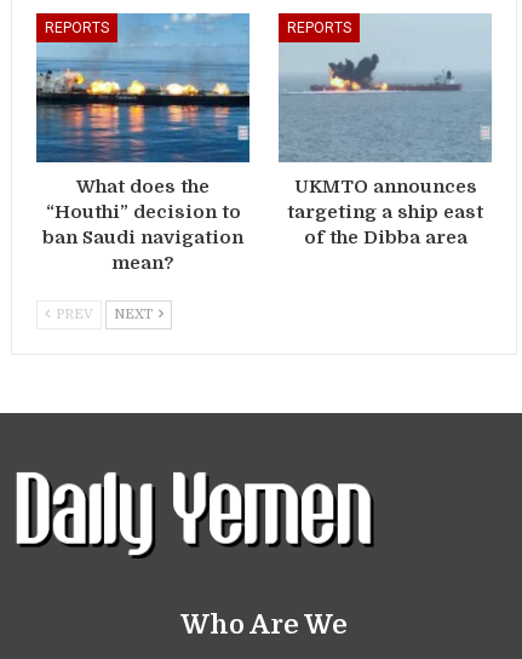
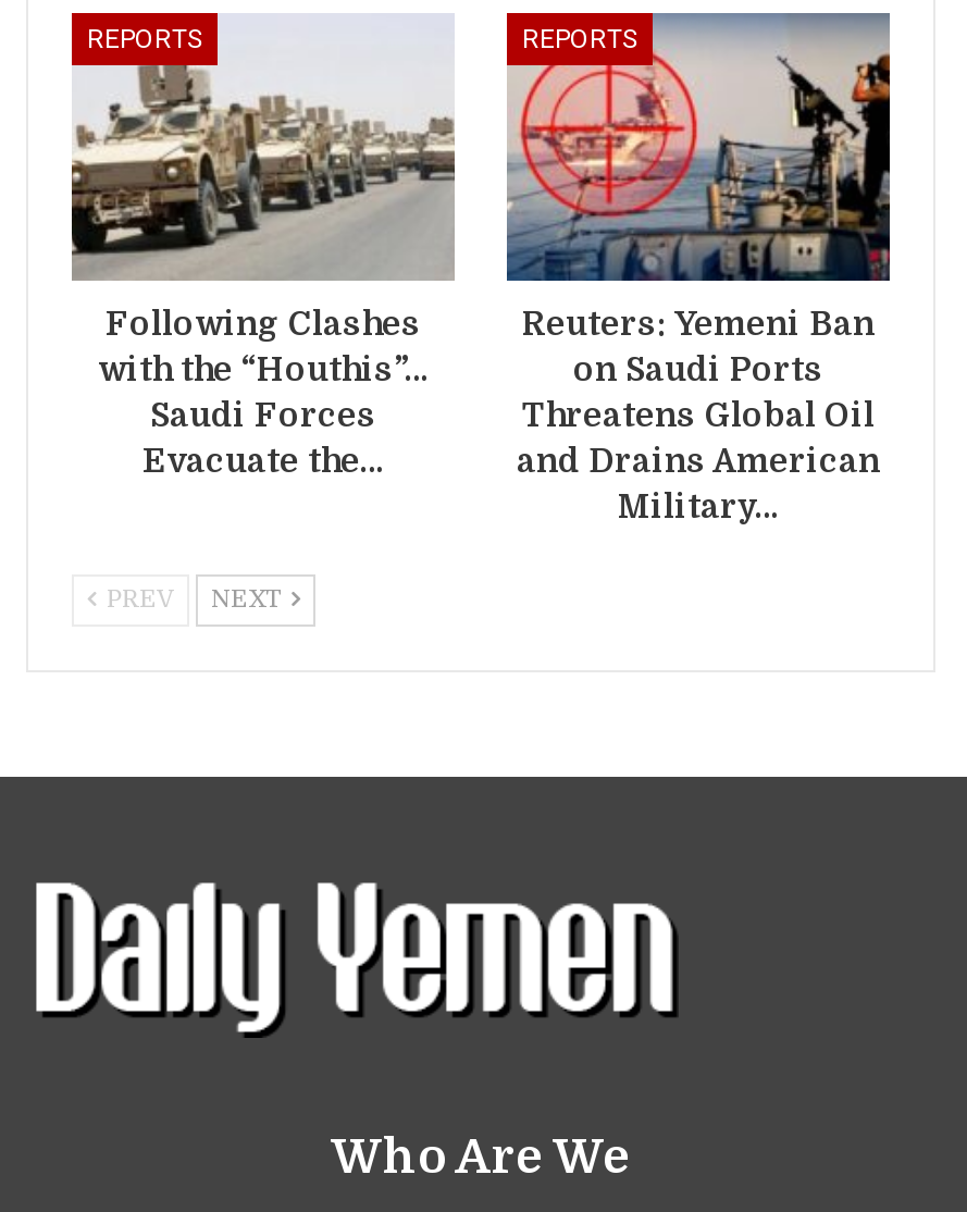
[35,13,251,274] [image] | What does the | “Houthi” decision to | ban Saudi navigation | mean? -> [70,15,455,482] [image] | Following Clashes | with the “Houthis”… | Saudi Forces | Evacuate the…
[279,15,492,249] [image] | UKMTO announces | targeting a ship east | of the Dibba area -> [509,13,892,528] [image] | Reuters: Yemeni Ban | on Saudi Ports | Threatens Global Oil | and Drains American | Military…

